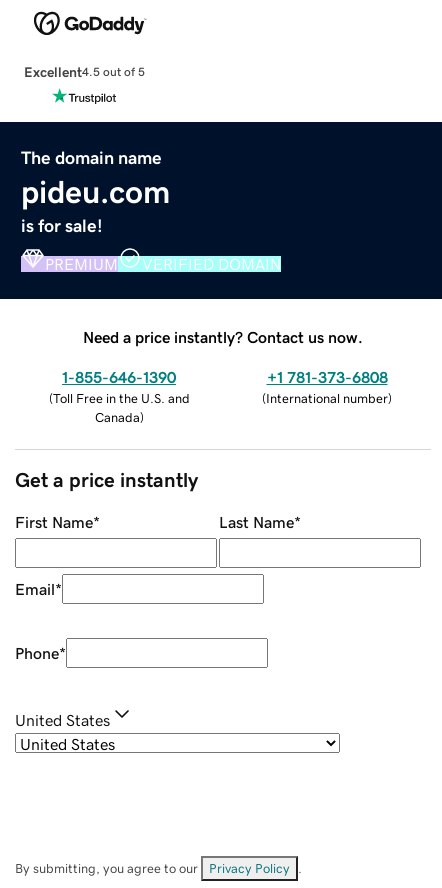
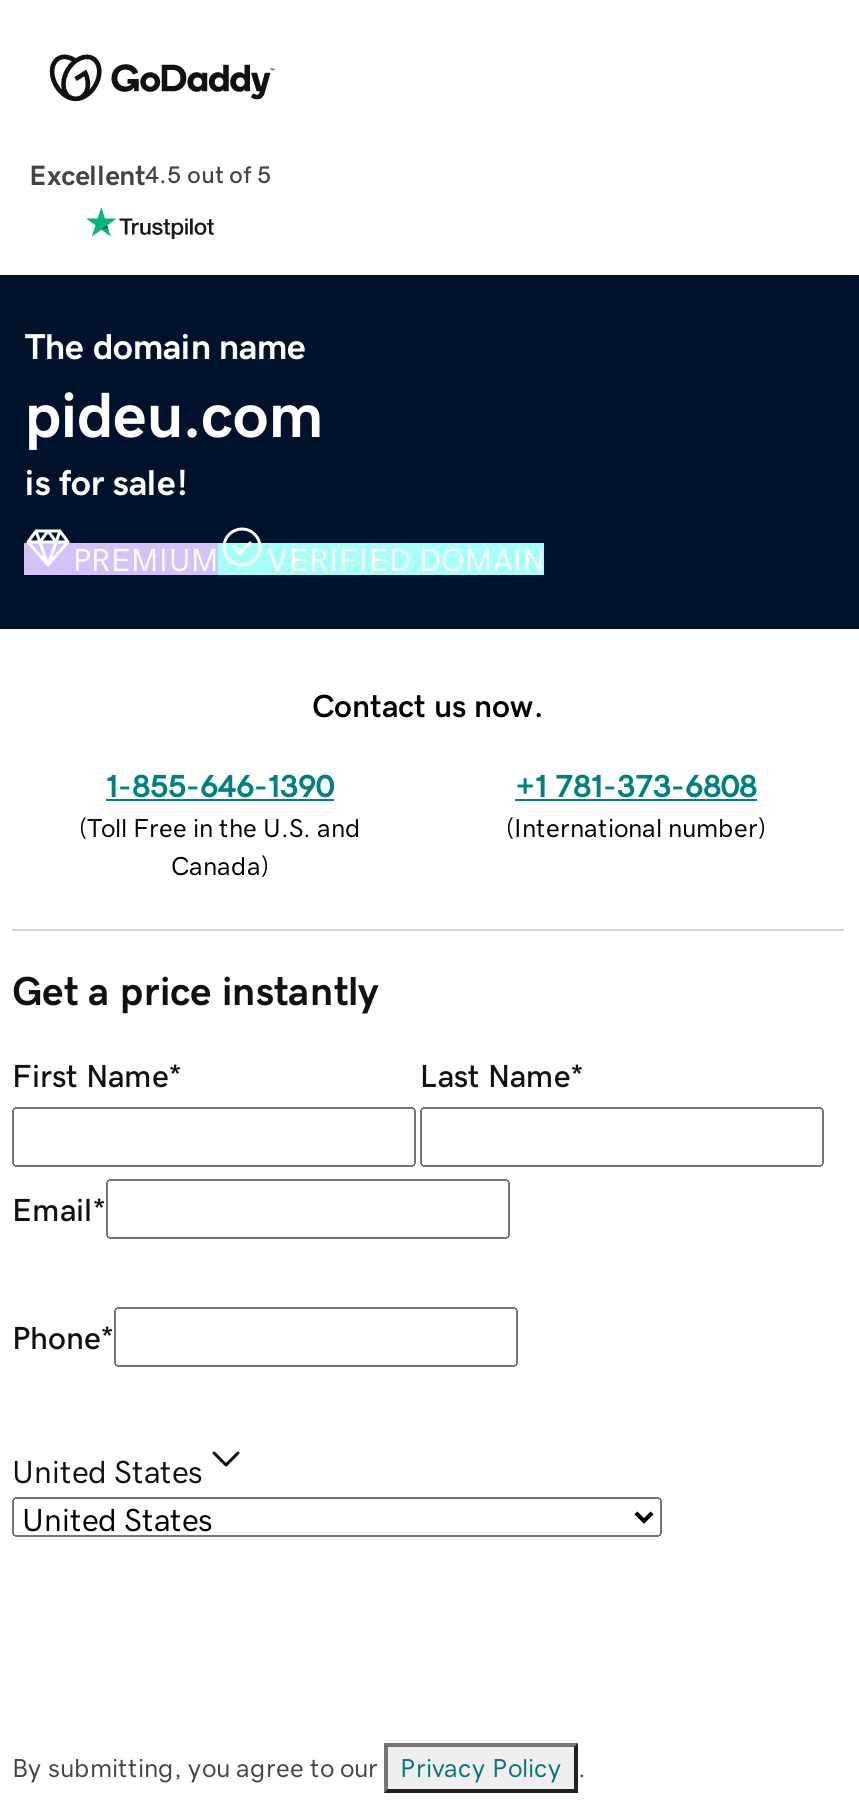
[83,329,363,345] Need a price instantly? Contact us now. -> [312,688,544,720] Contact us now.

